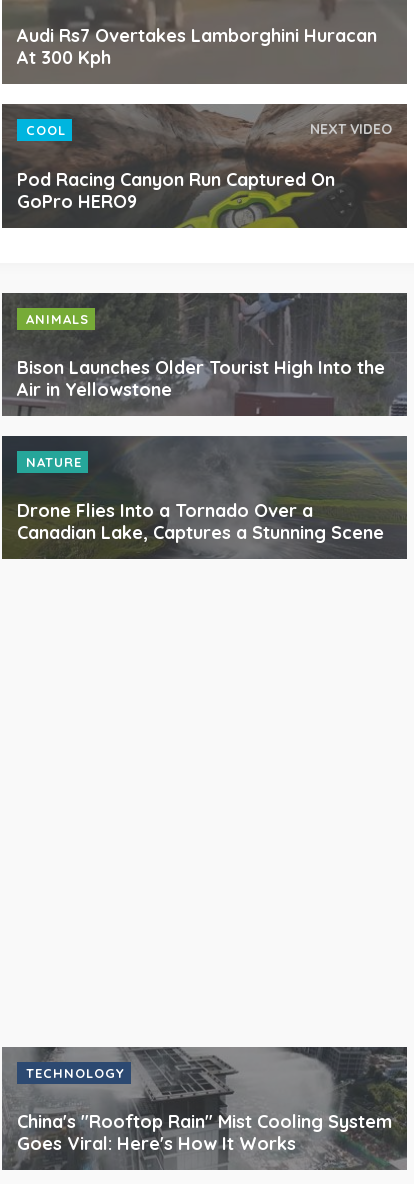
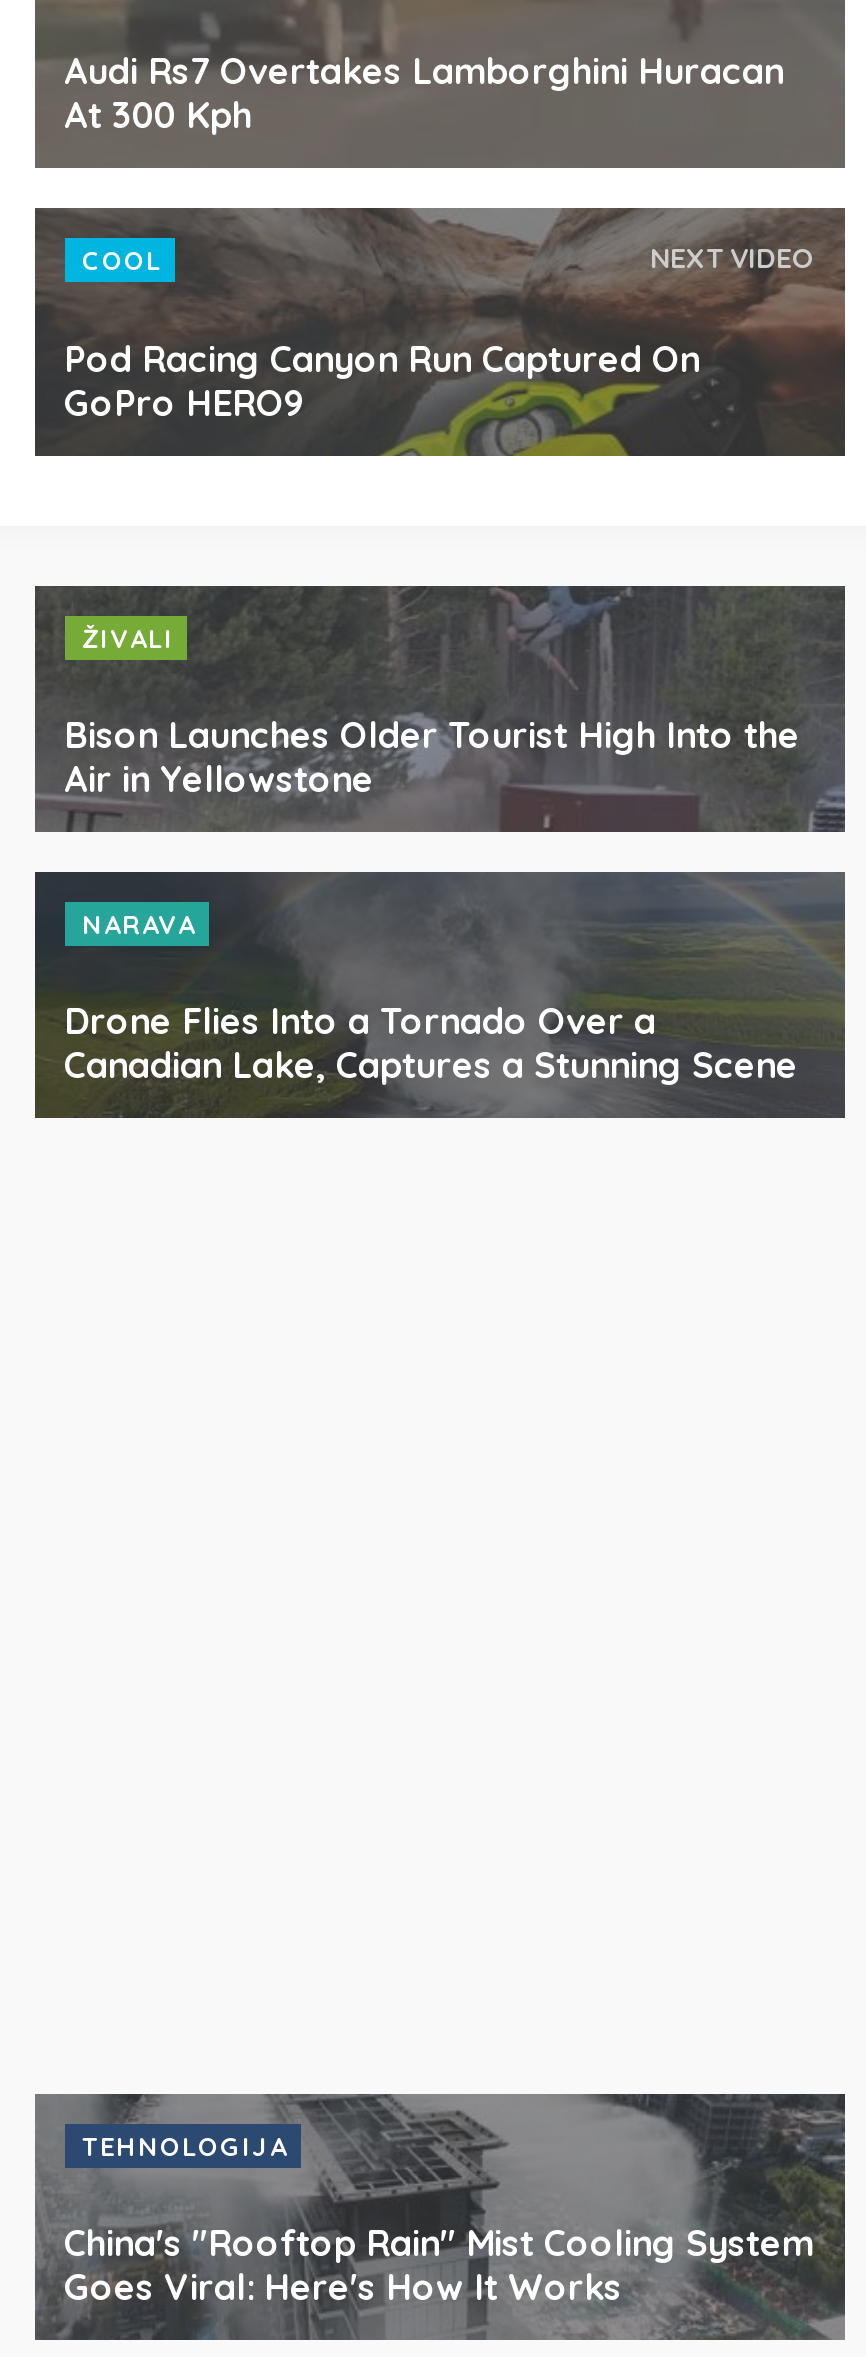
[25,311,88,327] ANIMALS -> [82,622,174,654] ŽIVALI
[25,454,81,470] NATURE -> [82,908,196,940] NARAVA
[25,1065,124,1081] TECHNOLOGY -> [82,2130,288,2162] TEHNOLOGIJA

